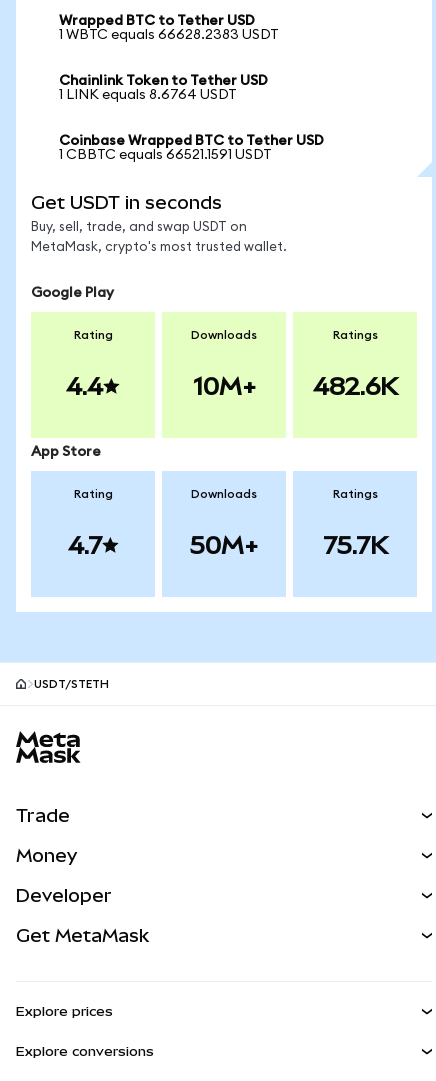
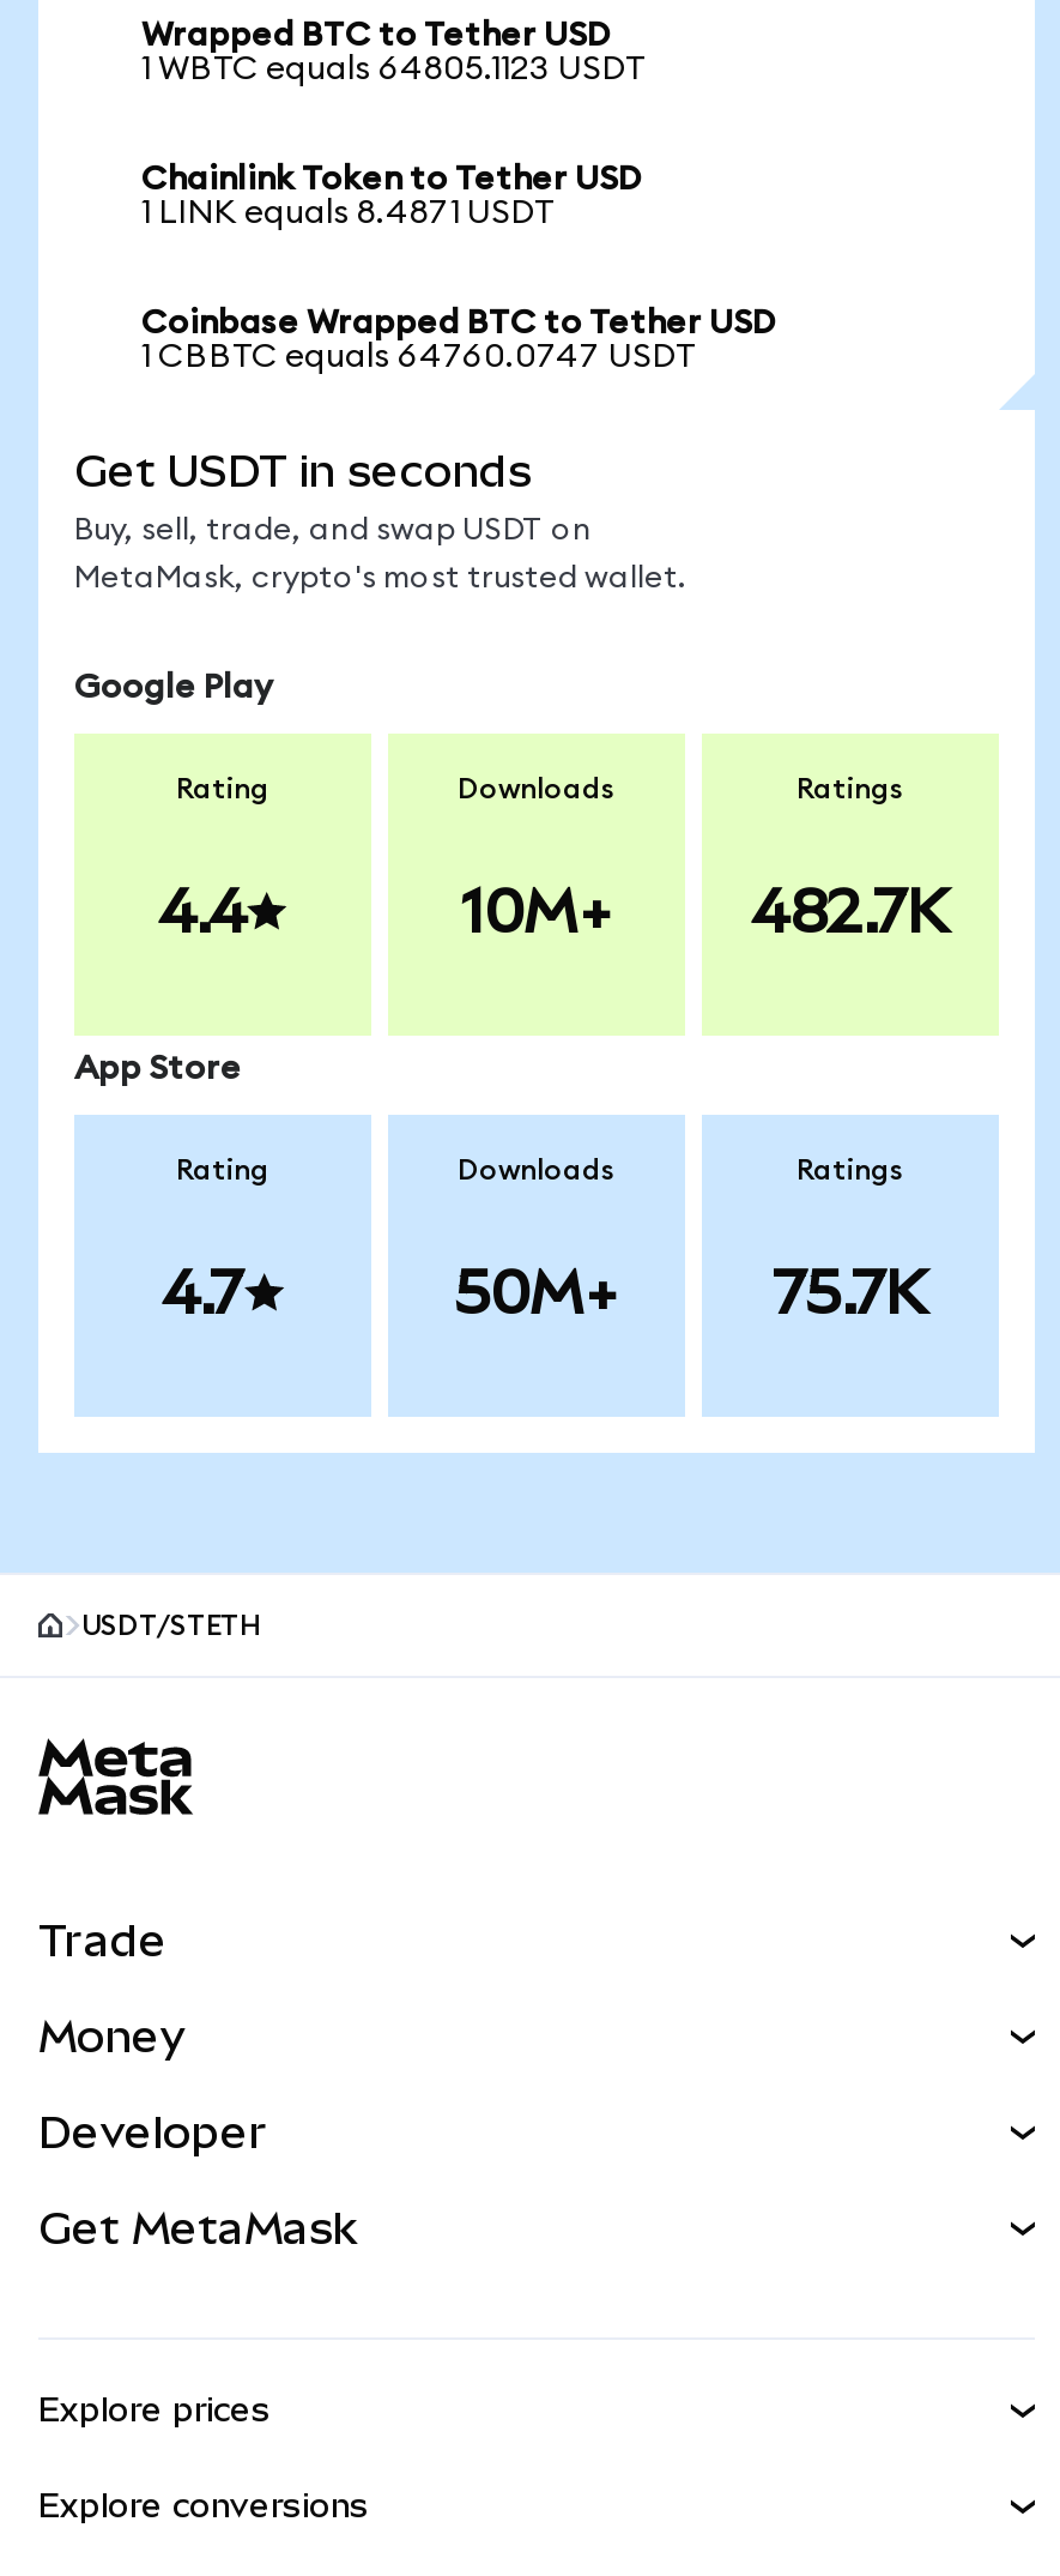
[59,28,279,42] 1 WBTC equals 66628.2383 USDT -> [141,53,647,86] 1 WBTC equals 64805.1123 USDT
[59,88,237,102] 1 LINK equals 8.6764 USDT -> [141,197,556,230] 1 LINK equals 8.4871 USDT
[59,148,272,162] 1 CBBTC equals 66521.1591 USDT -> [141,340,697,374] 1 CBBTC equals 64760.0747 USDT
[312,372,397,400] 482.6K -> [751,877,950,945] 482.7K

